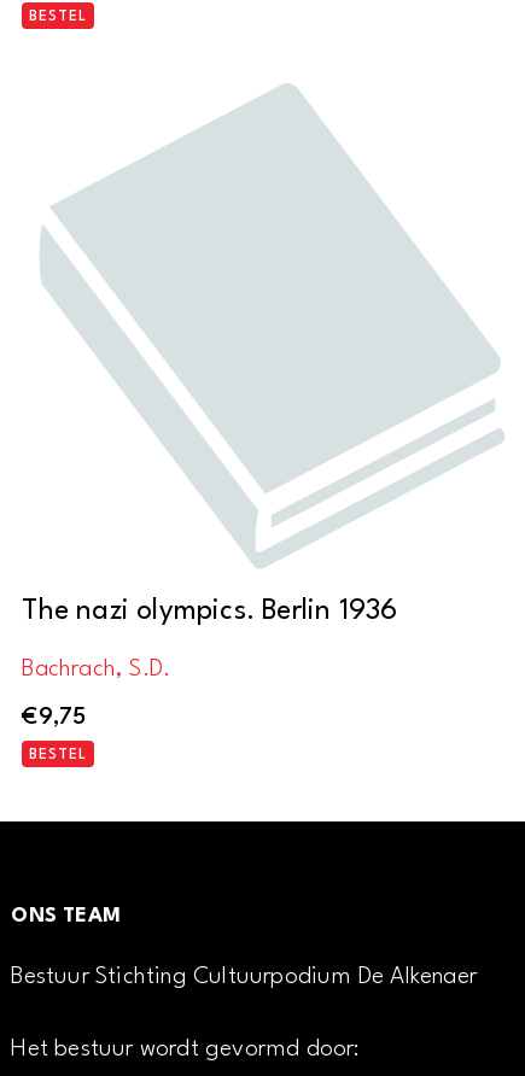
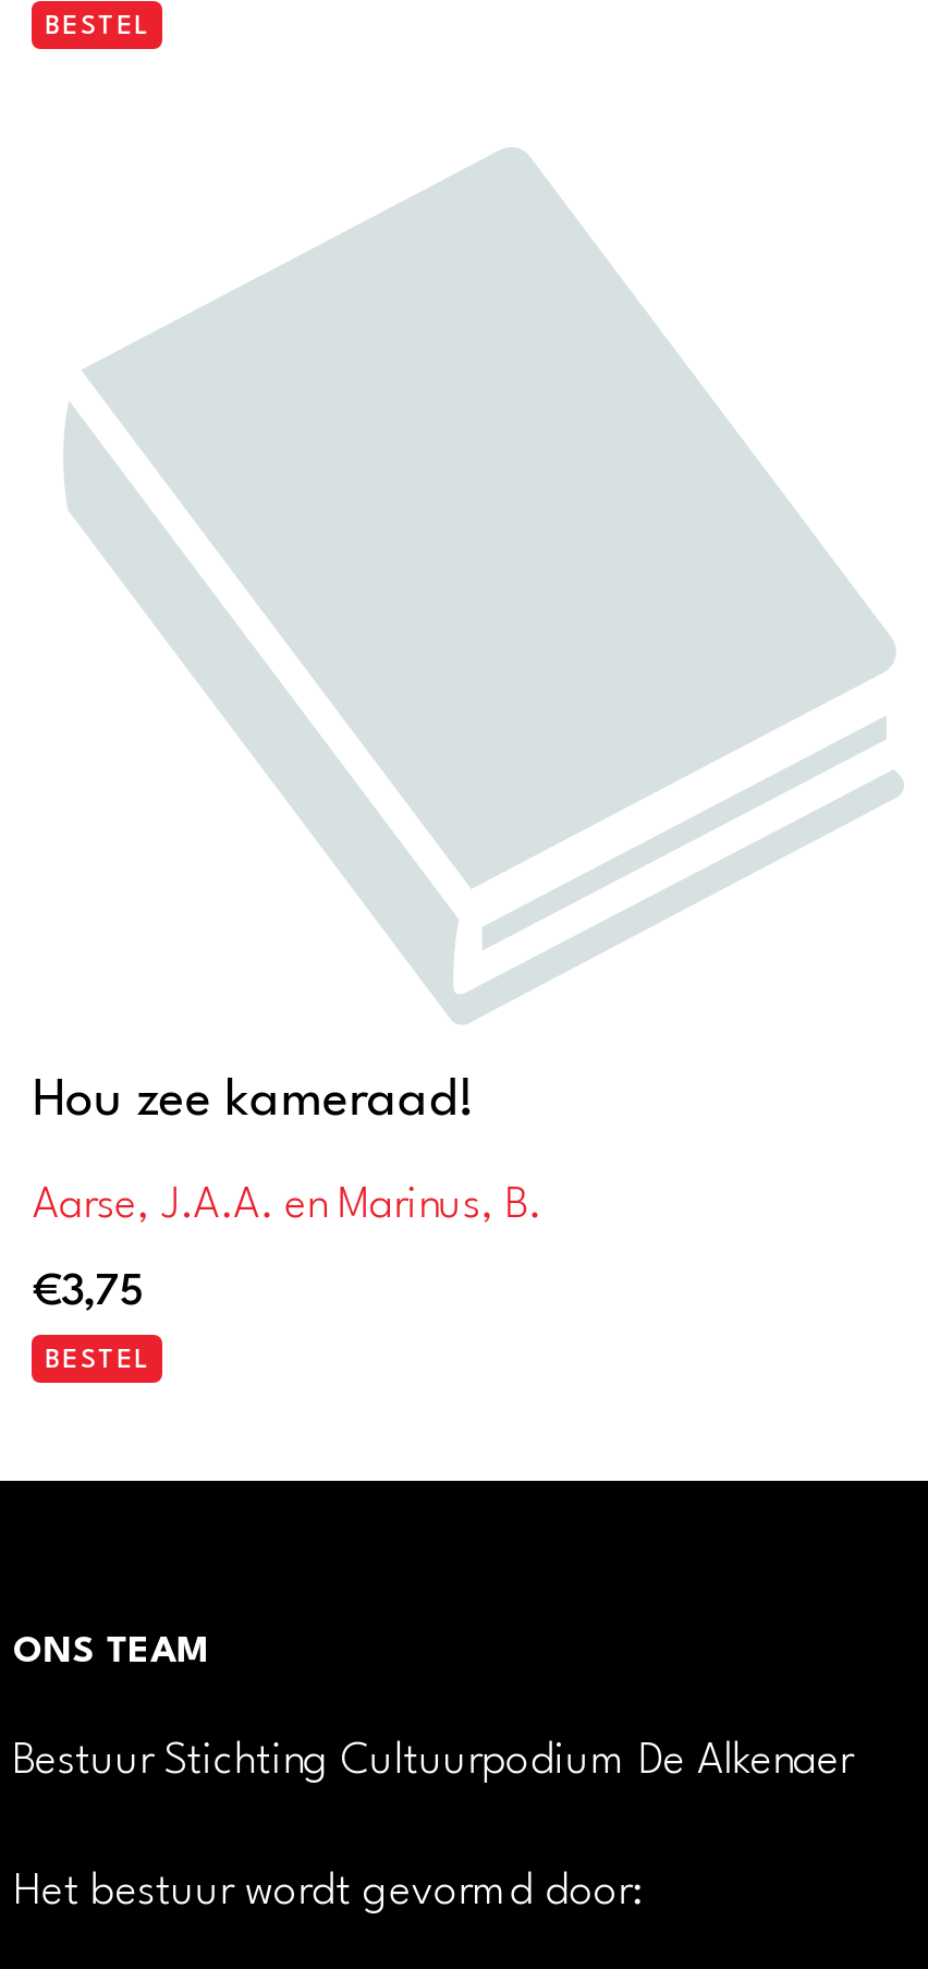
[22,597,398,626] The nazi olympics. Berlin 1936 -> [32,1075,473,1127] Hou zee kameraad!
[22,658,170,682] Bachrach, S.D. -> [32,1186,541,1229] Aarse, J.A.A. en Marinus, B.
[22,706,86,730] €9,75 -> [32,1272,144,1315] €3,75

